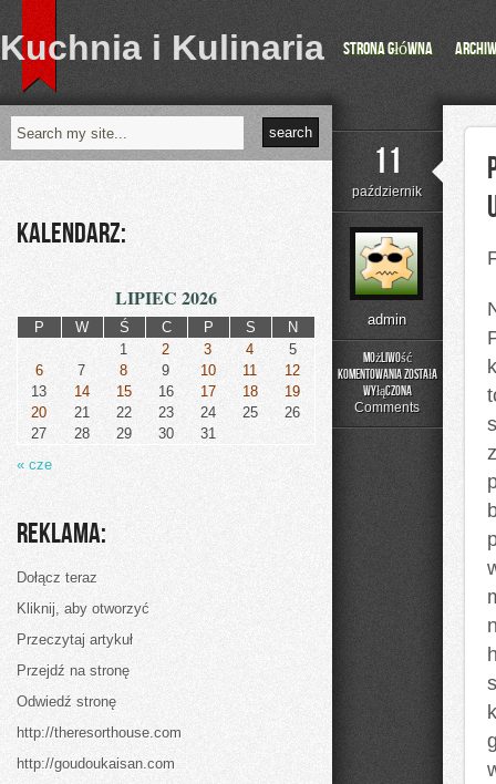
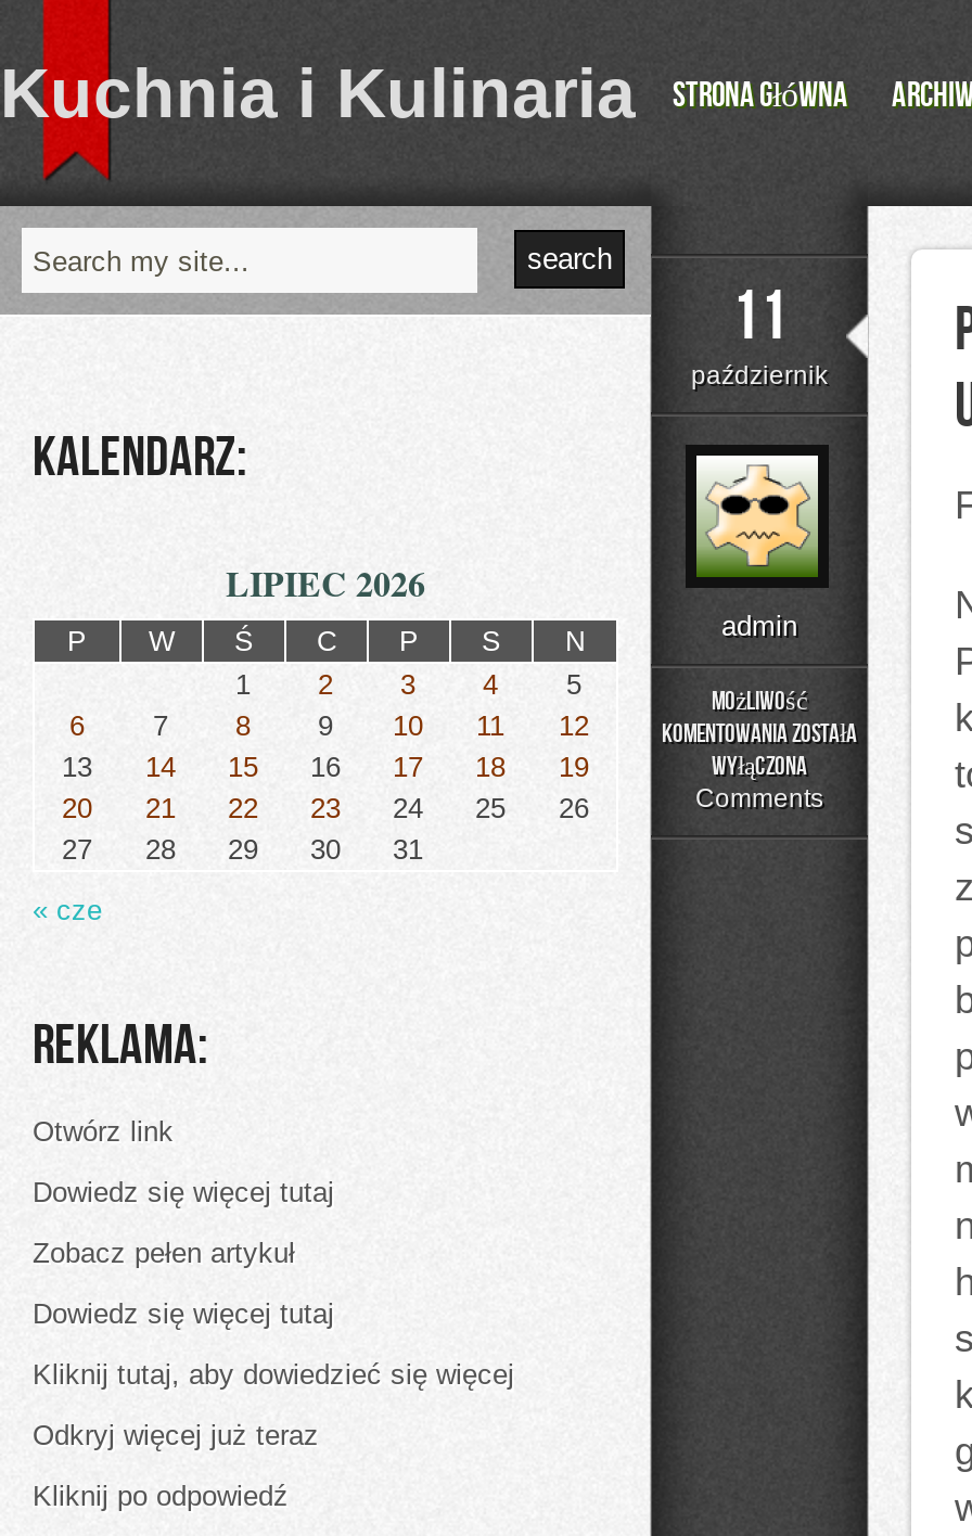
[17,569,97,586] Dołącz teraz -> [33,1115,174,1148] Otwórz link
[17,600,149,617] Kliknij, aby otworzyć -> [33,1176,334,1208] Dowiedz się więcej tutaj
[17,631,133,648] Przeczytaj artykuł -> [33,1237,295,1269] Zobacz pełen artykuł
[17,662,130,679] Przejdź na stronę -> [33,1297,334,1330] Dowiedz się więcej tutaj
[17,693,116,710] Odwiedź stronę -> [33,1358,514,1391] Kliknij tutaj, aby dowiedzieć się więcej
[17,724,182,741] http://theresorthouse.com -> [33,1419,319,1451] Odkryj więcej już teraz
[17,755,175,772] http://goudoukaisan.com -> [33,1480,289,1512] Kliknij po odpowiedź

